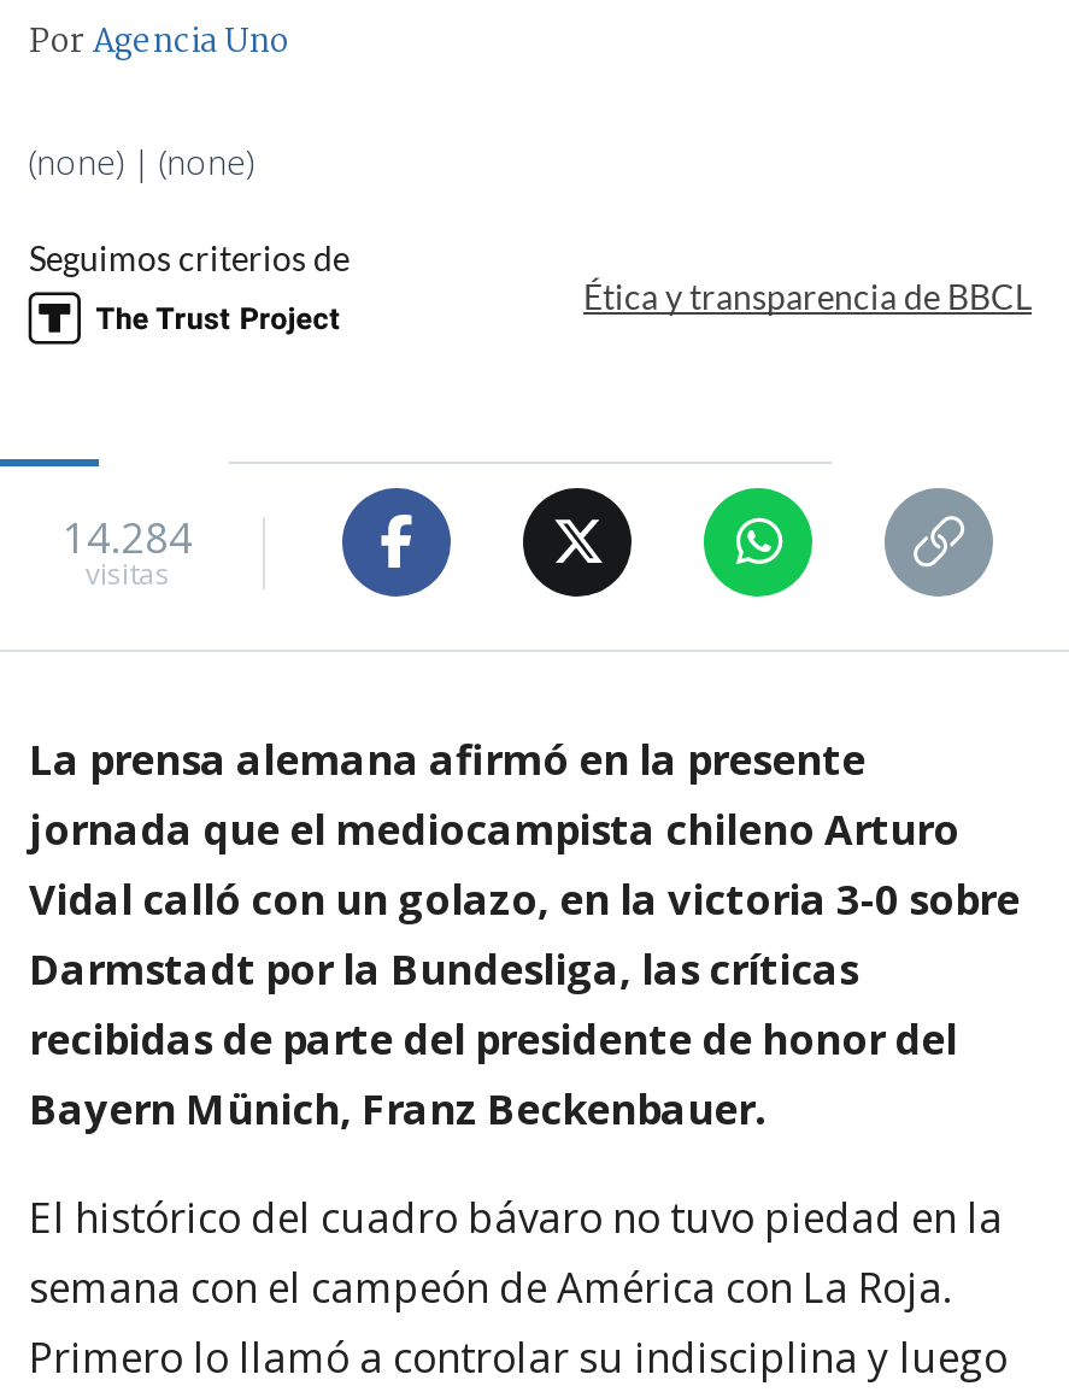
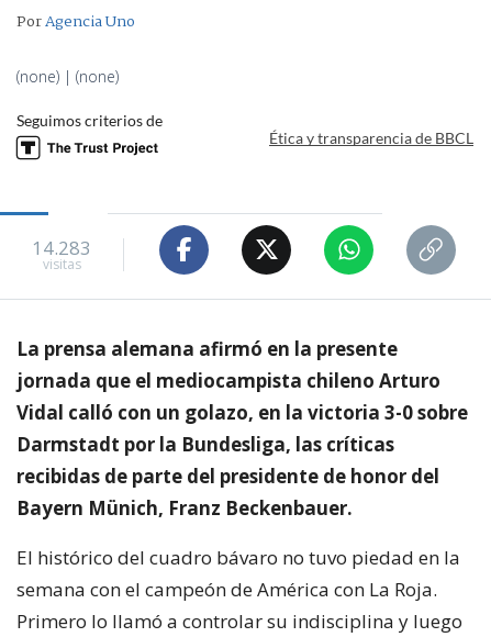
[63,511,193,566] 14.284 -> [32,235,91,261] 14.283

